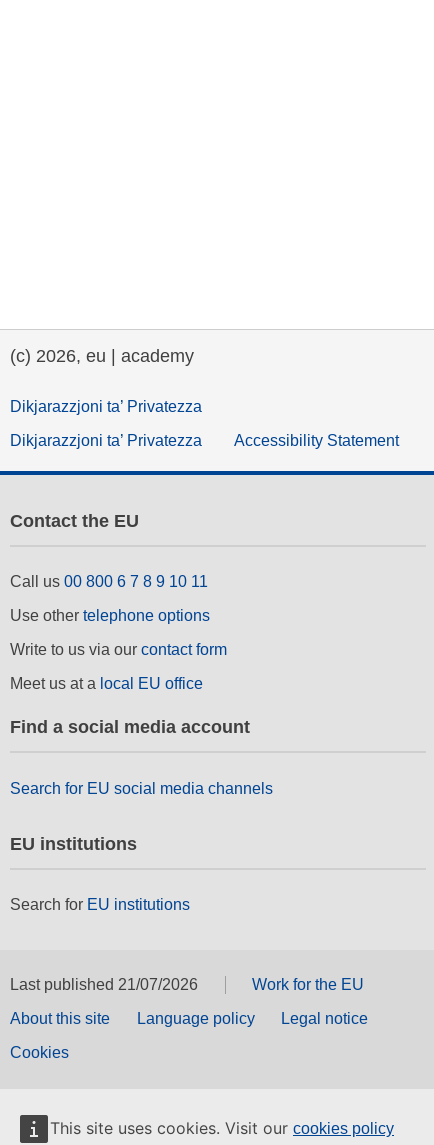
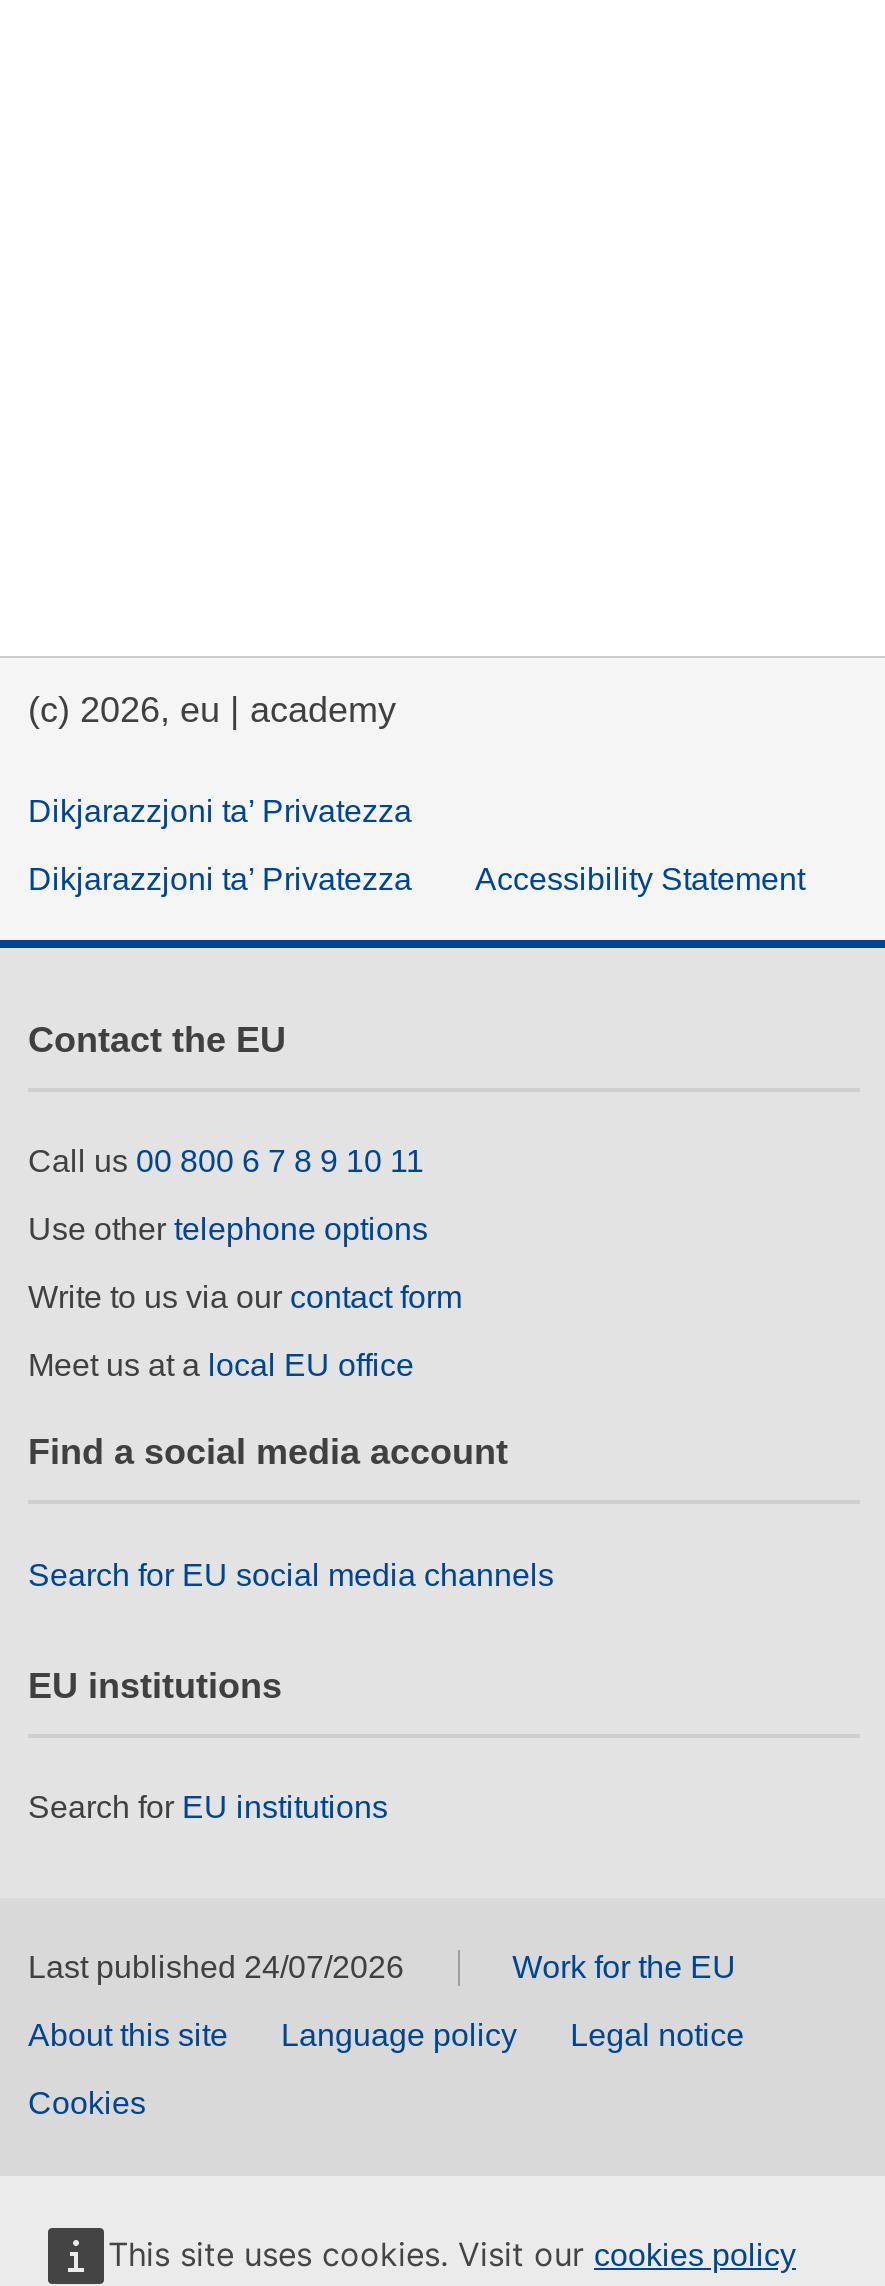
[10,976,198,993] Last published 21/07/2026 -> [28,1951,404,1985] Last published 24/07/2026

